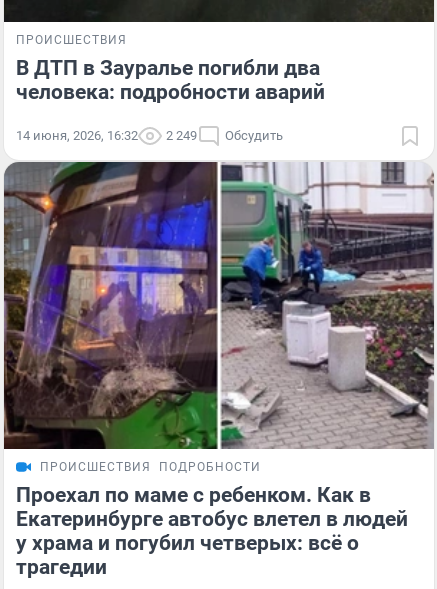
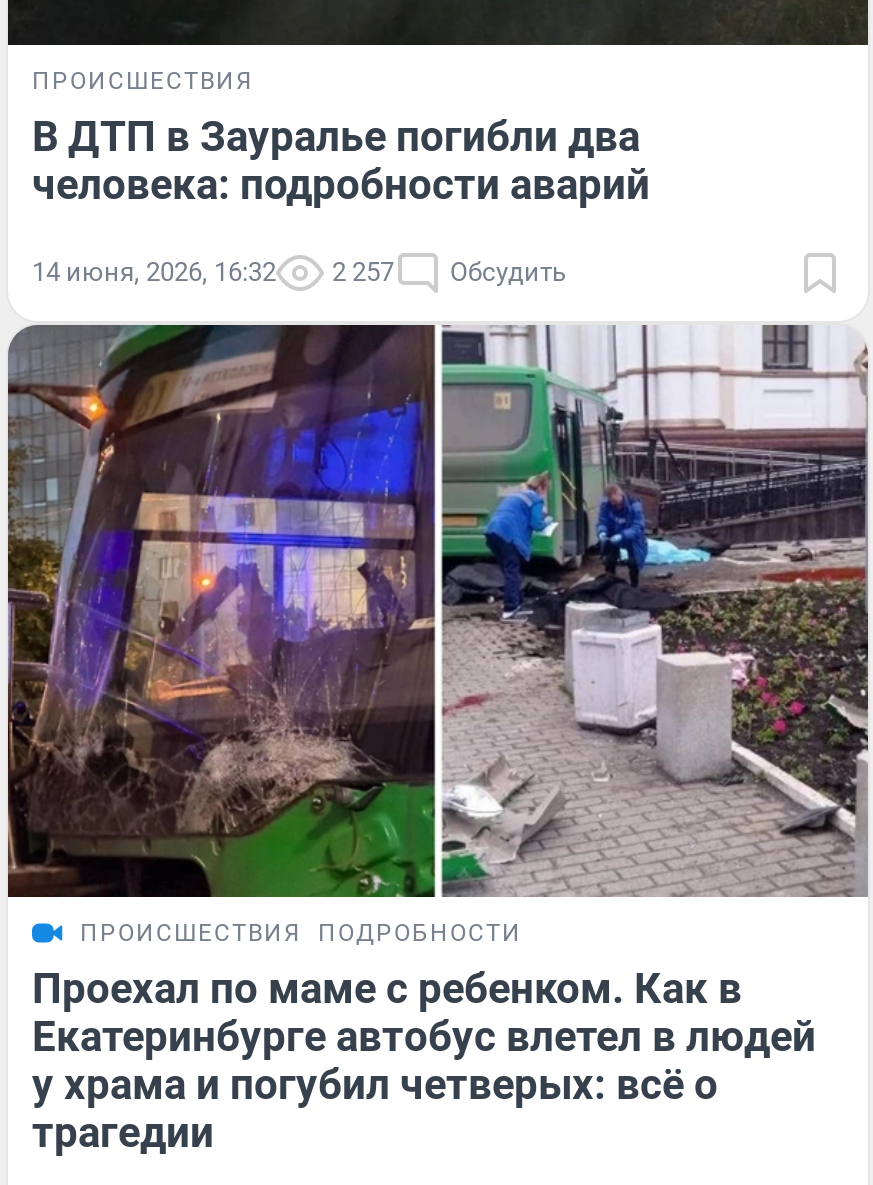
[16,128,283,143] 14 июня, 2026, 16:32 2 249 Обсудить -> [32,256,566,286] 14 июня, 2026, 16:32 2 257 Обсудить

